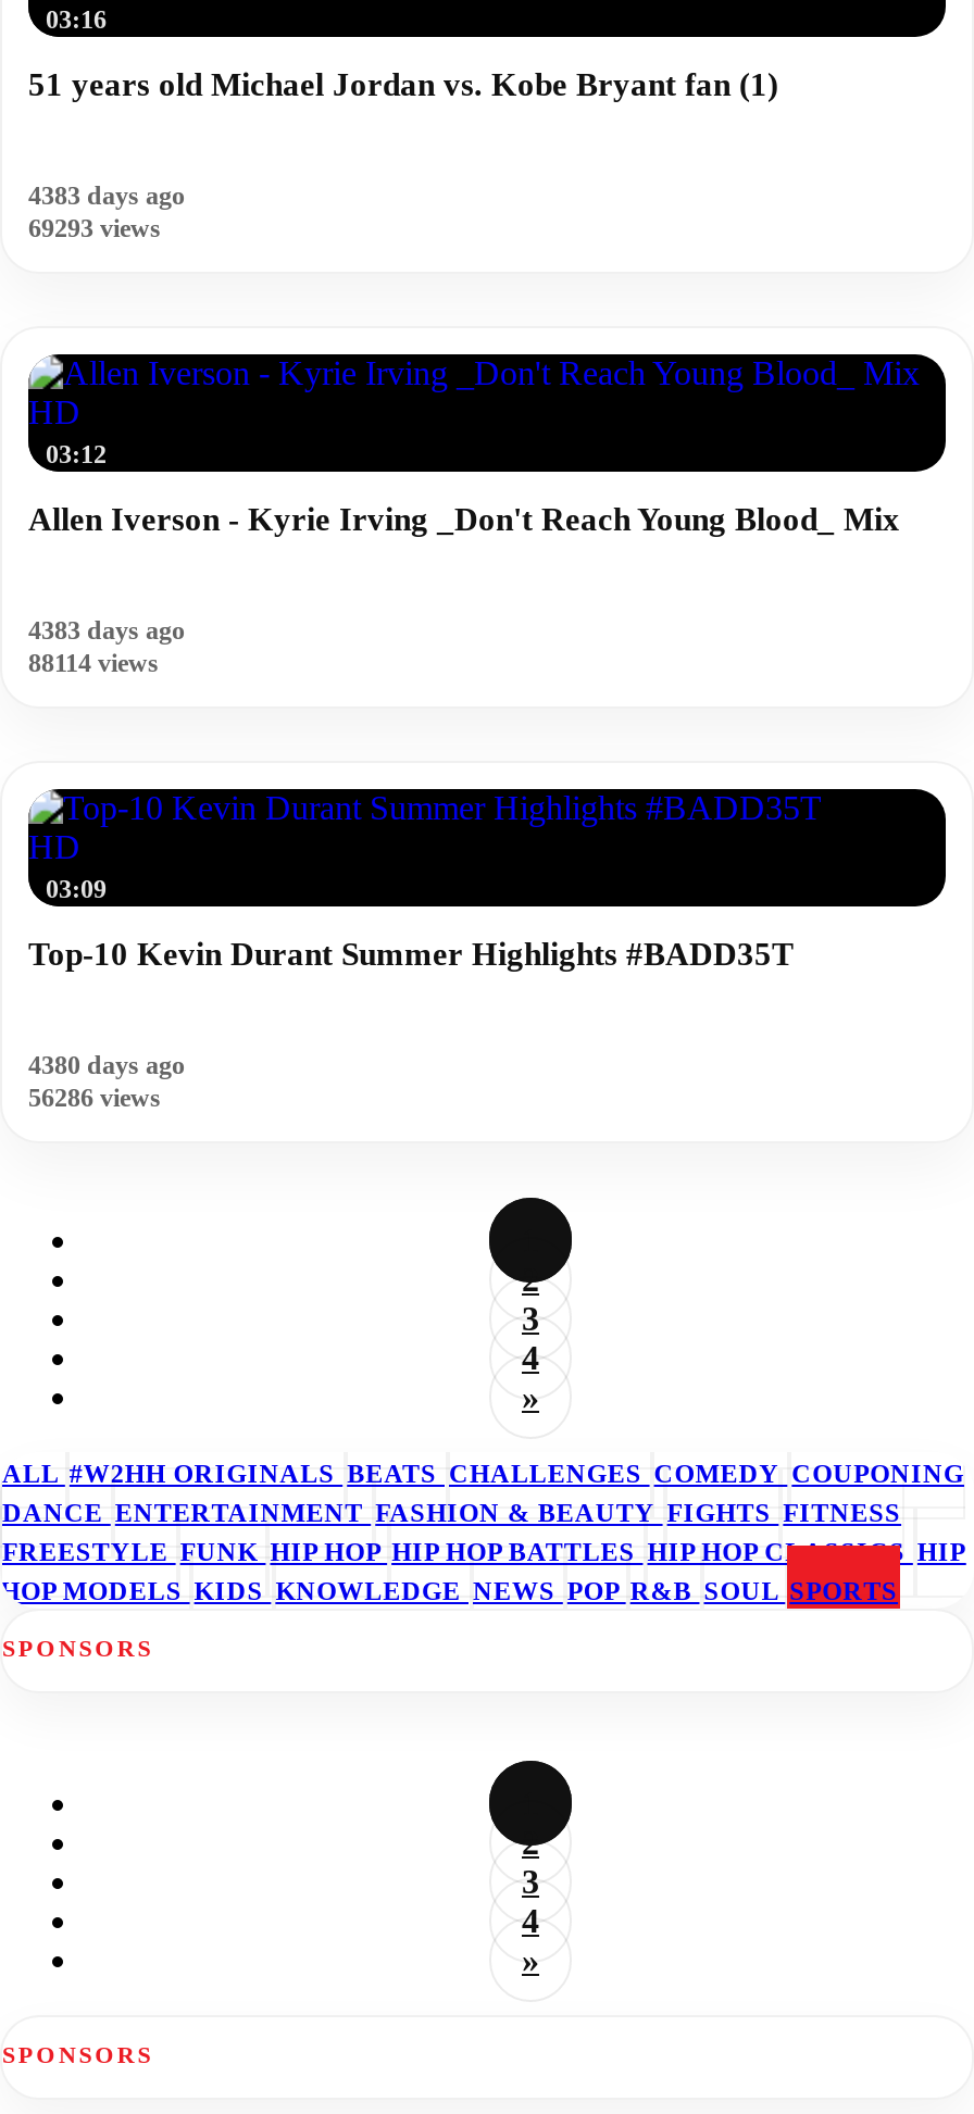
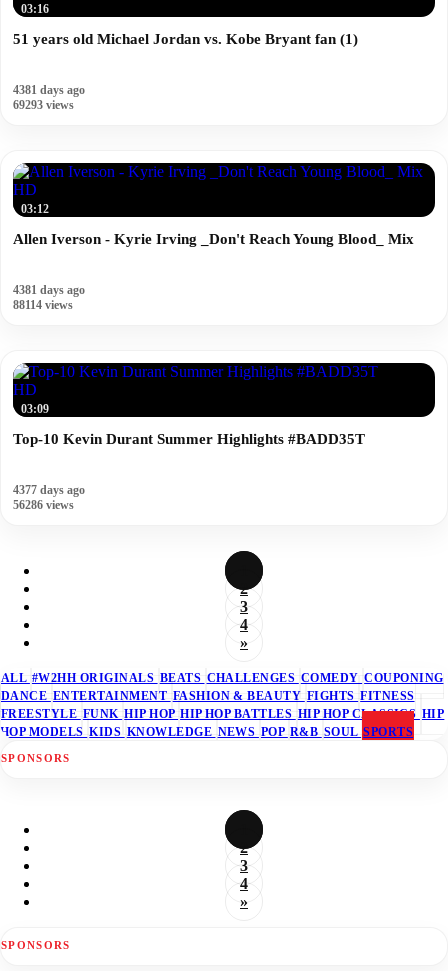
[28,181,185,211] 4383 days ago -> [13,83,85,97] 4381 days ago
[28,616,185,646] 4383 days ago -> [13,283,85,297] 4381 days ago
[28,1050,185,1081] 4380 days ago -> [13,483,85,497] 4377 days ago

